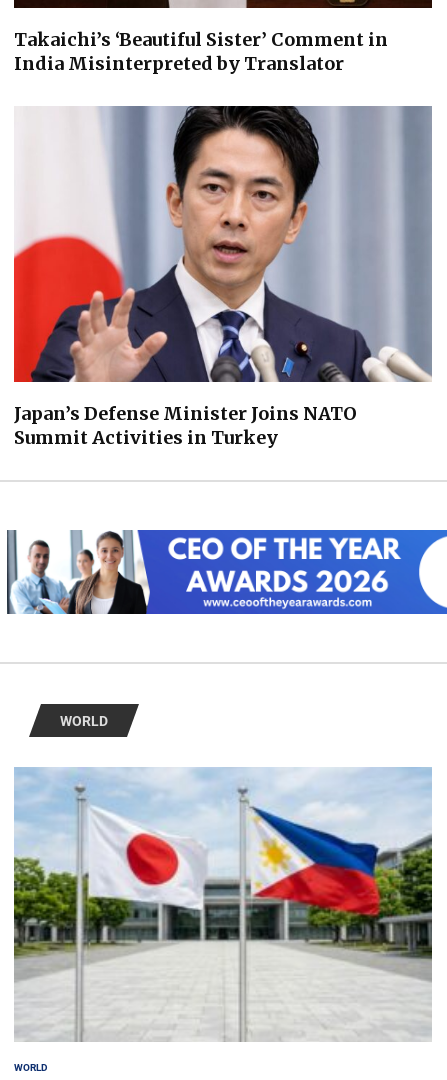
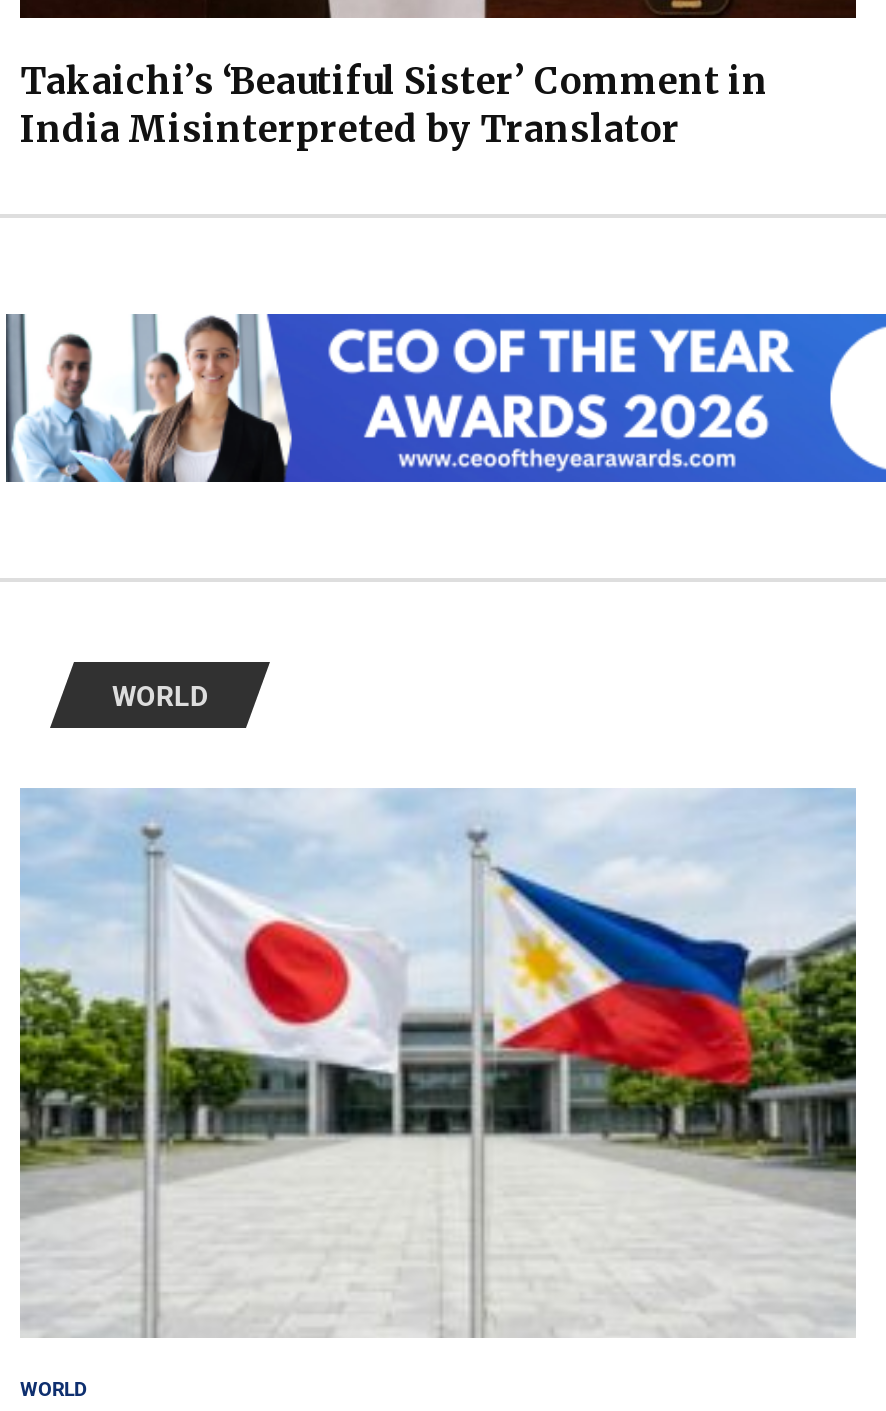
[13,105,432,448] [image] | Japan’s Defense Minister Joins NATO | Summit Activities in Turkey -> none

